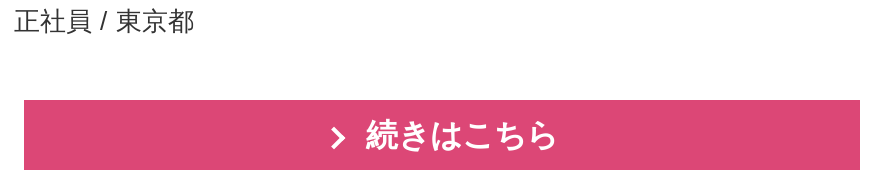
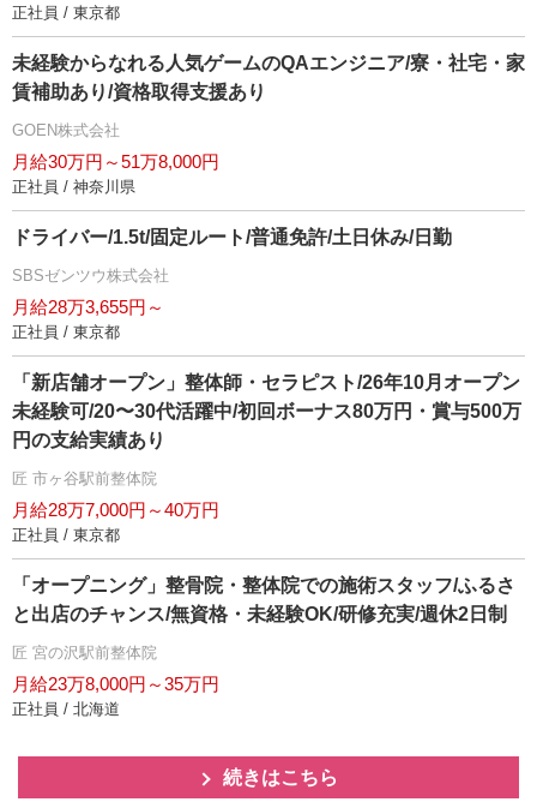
none -> [12,53,525,718] 未経験からなれる人気ゲームのQAエンジニア/寮・社宅・家 | 賃補助あり/資格取得支援あり | GOEN株式会社 | 月給30万円～51万8,000円 | 正社員 / 神奈川県 | ドライバー/1.5t/固定ルート/普通免許/土日休み/日勤 | SBSゼンツウ株式会社 | 月給28万3,655円～ | 正社員 / 東京都 | 「新店舗オープン」整体師・セラピスト/26年10月オープン | 未経験可/20〜30代活躍中/初回ボーナス80万円・賞与500万 | 円の支給実績あり | 匠 市ヶ谷駅前整体院 | 月給28万7,000円～40万円 | 正社員 / 東京都 | 「オープニング」整骨院・整体院での施術スタッフ/ふるさ | と出店のチャンス/無資格・未経験OK/研修充実/週休2日制 | 匠 宮の沢駅前整体院 | 月給23万8,000円～35万円 | 正社員 / 北海道

